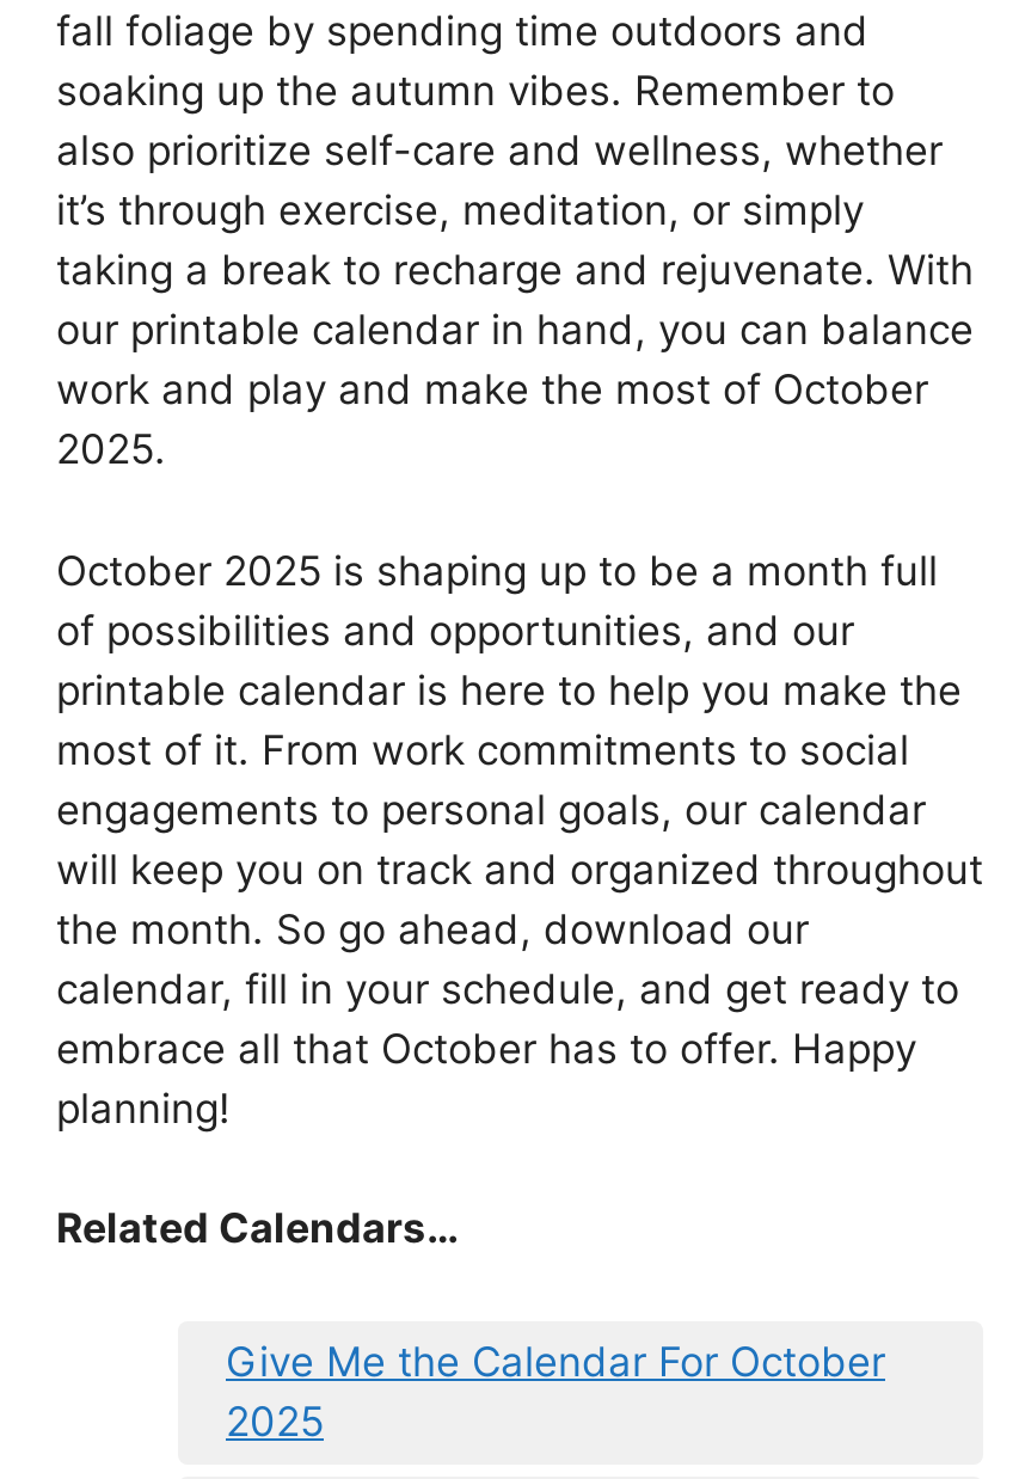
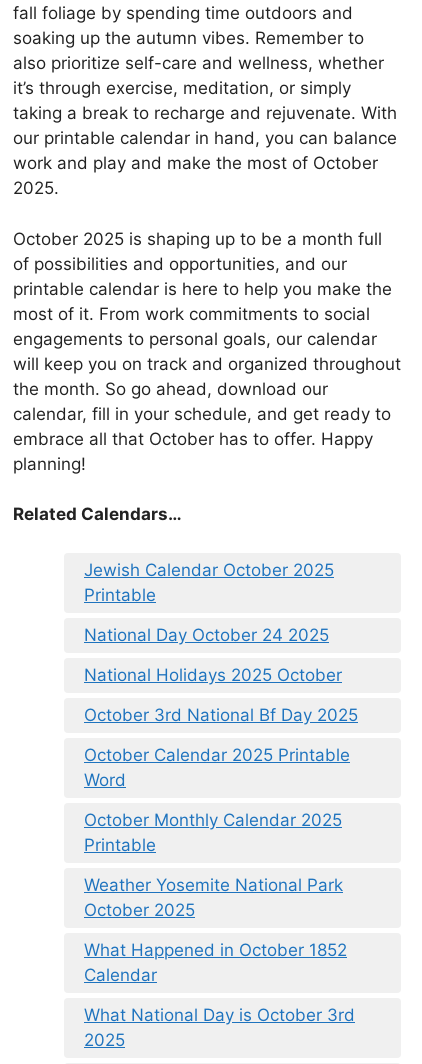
[226,1338,885,1386] Give Me the Calendar For October -> [84,560,358,1025] Jewish Calendar October 2025 | Printable | National Day October 24 2025 | National Holidays 2025 October | October 3rd National Bf Day 2025 | October Calendar 2025 Printable | Word | October Monthly Calendar 2025 | Printable | Weather Yosemite National Park | October 2025 | What Happened in October 1852 | Calendar | What National Day is October 3rd

